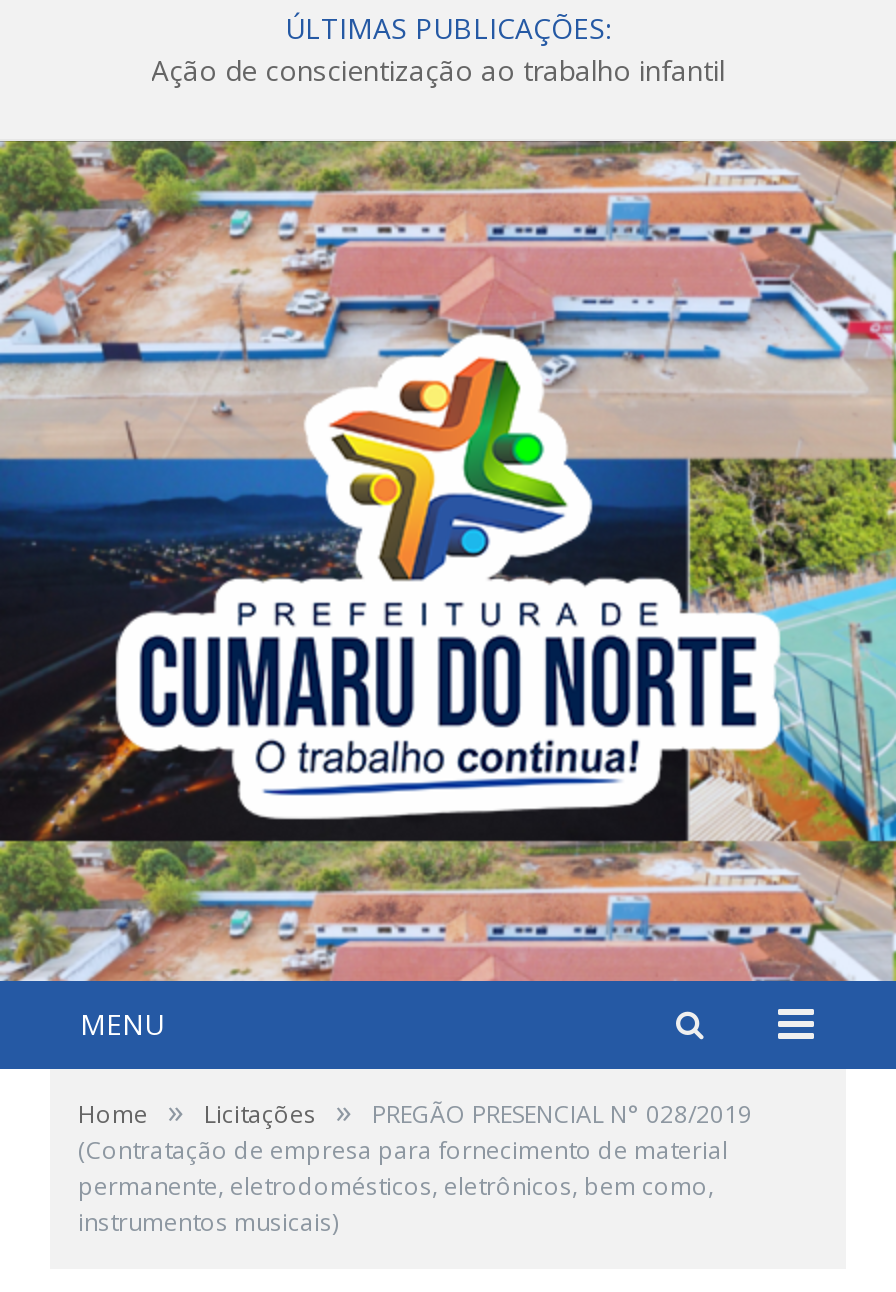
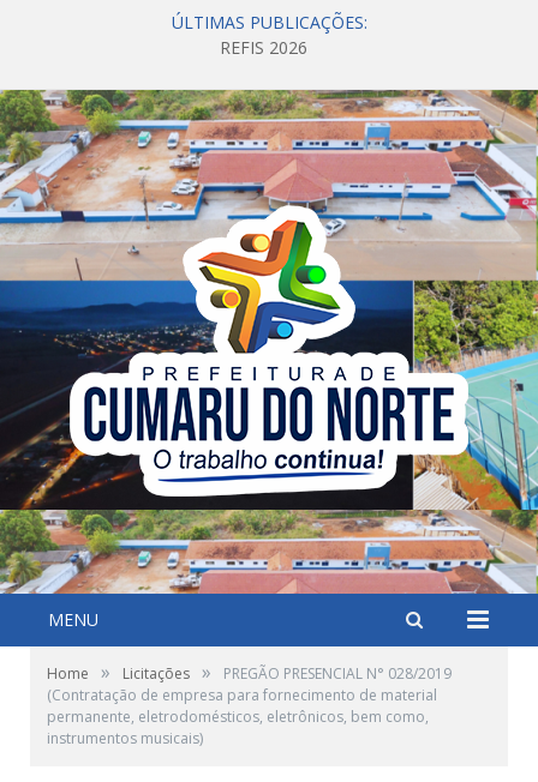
[151,51,725,89] Ação de conscientização ao trabalho infantil -> [219,36,307,59] REFIS 2026

